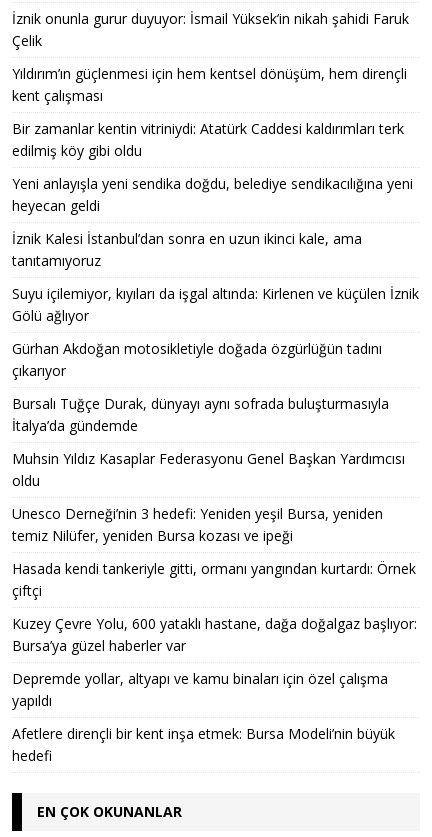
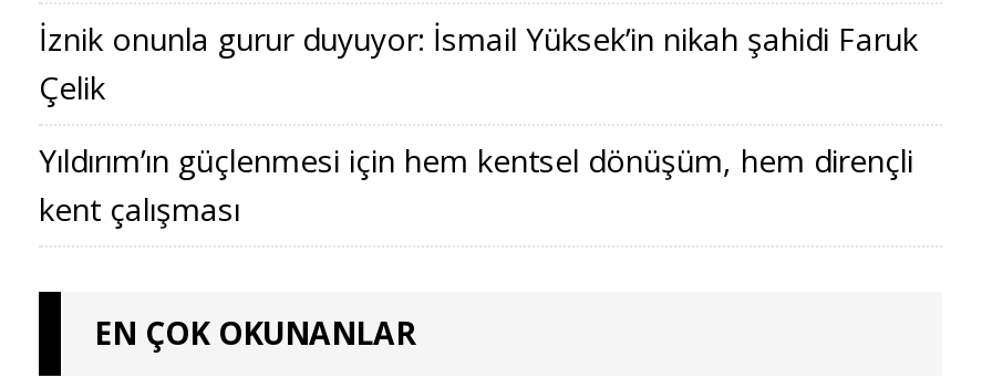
[12,119,419,765] Bir zamanlar kentin vitriniydi: Atatürk Caddesi kaldırımları terk | edilmiş köy gibi oldu | Yeni anlayışla yeni sendika doğdu, belediye sendikacılığına yeni | heyecan geldi | İznik Kalesi İstanbul’dan sonra en uzun ikinci kale, ama | tanıtamıyoruz | Suyu içilemiyor, kıyıları da işgal altında: Kirlenen ve küçülen İznik | Gölü ağlıyor | Gürhan Akdoğan motosikletiyle doğada özgürlüğün tadını | çıkarıyor | Bursalı Tuğçe Durak, dünyayı aynı sofrada buluşturmasıyla | İtalya’da gündemde | Muhsin Yıldız Kasaplar Federasyonu Genel Başkan Yardımcısı | oldu | Unesco Derneği’nin 3 hedefi: Yeniden yeşil Bursa, yeniden | temiz Nilüfer, yeniden Bursa kozası ve ipeği | Hasada kendi tankeriyle gitti, ormanı yangından kurtardı: Örnek | çiftçi | Kuzey Çevre Yolu, 600 yataklı hastane, dağa doğalgaz başlıyor: | Bursa’ya güzel haberler var | Depremde yollar, altyapı ve kamu binaları için özel çalışma | yapıldı | Afetlere dirençli bir kent inşa etmek: Bursa Modeli’nin büyük | hedefi -> none

